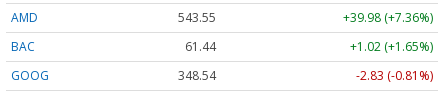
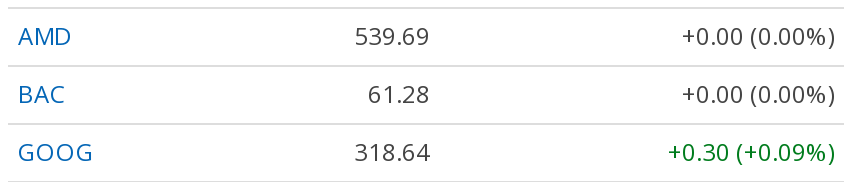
[178,9,216,26] 543.55 -> [354,19,430,53] 539.69
[343,9,433,26] +39.98 (+7.36%) -> [682,19,834,53] +0.00 (0.00%)
[185,38,216,55] 61.44 -> [368,77,430,111] 61.28
[350,38,433,55] +1.02 (+1.65%) -> [682,77,834,111] +0.00 (0.00%)
[178,67,216,84] 348.54 -> [354,135,430,169] 318.64
[356,67,433,84] -2.83 (-0.81%) -> [668,135,834,169] +0.30 (+0.09%)

